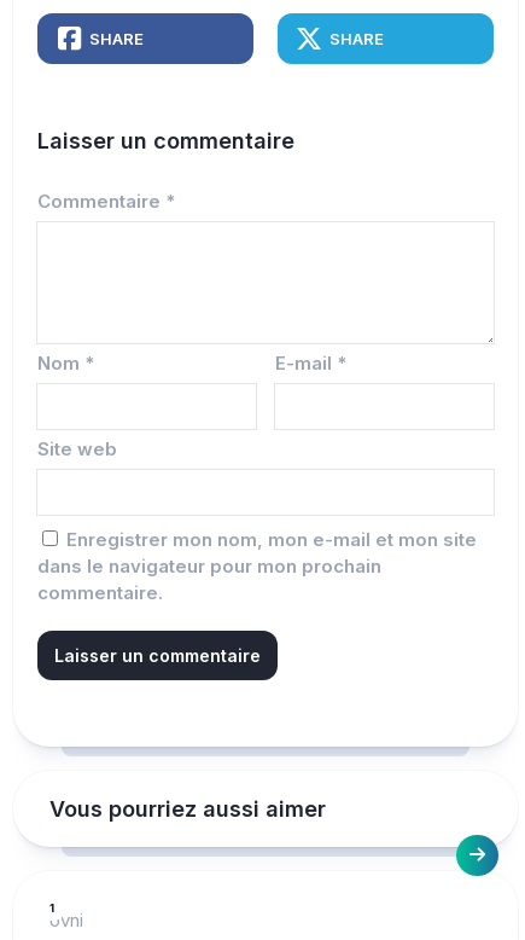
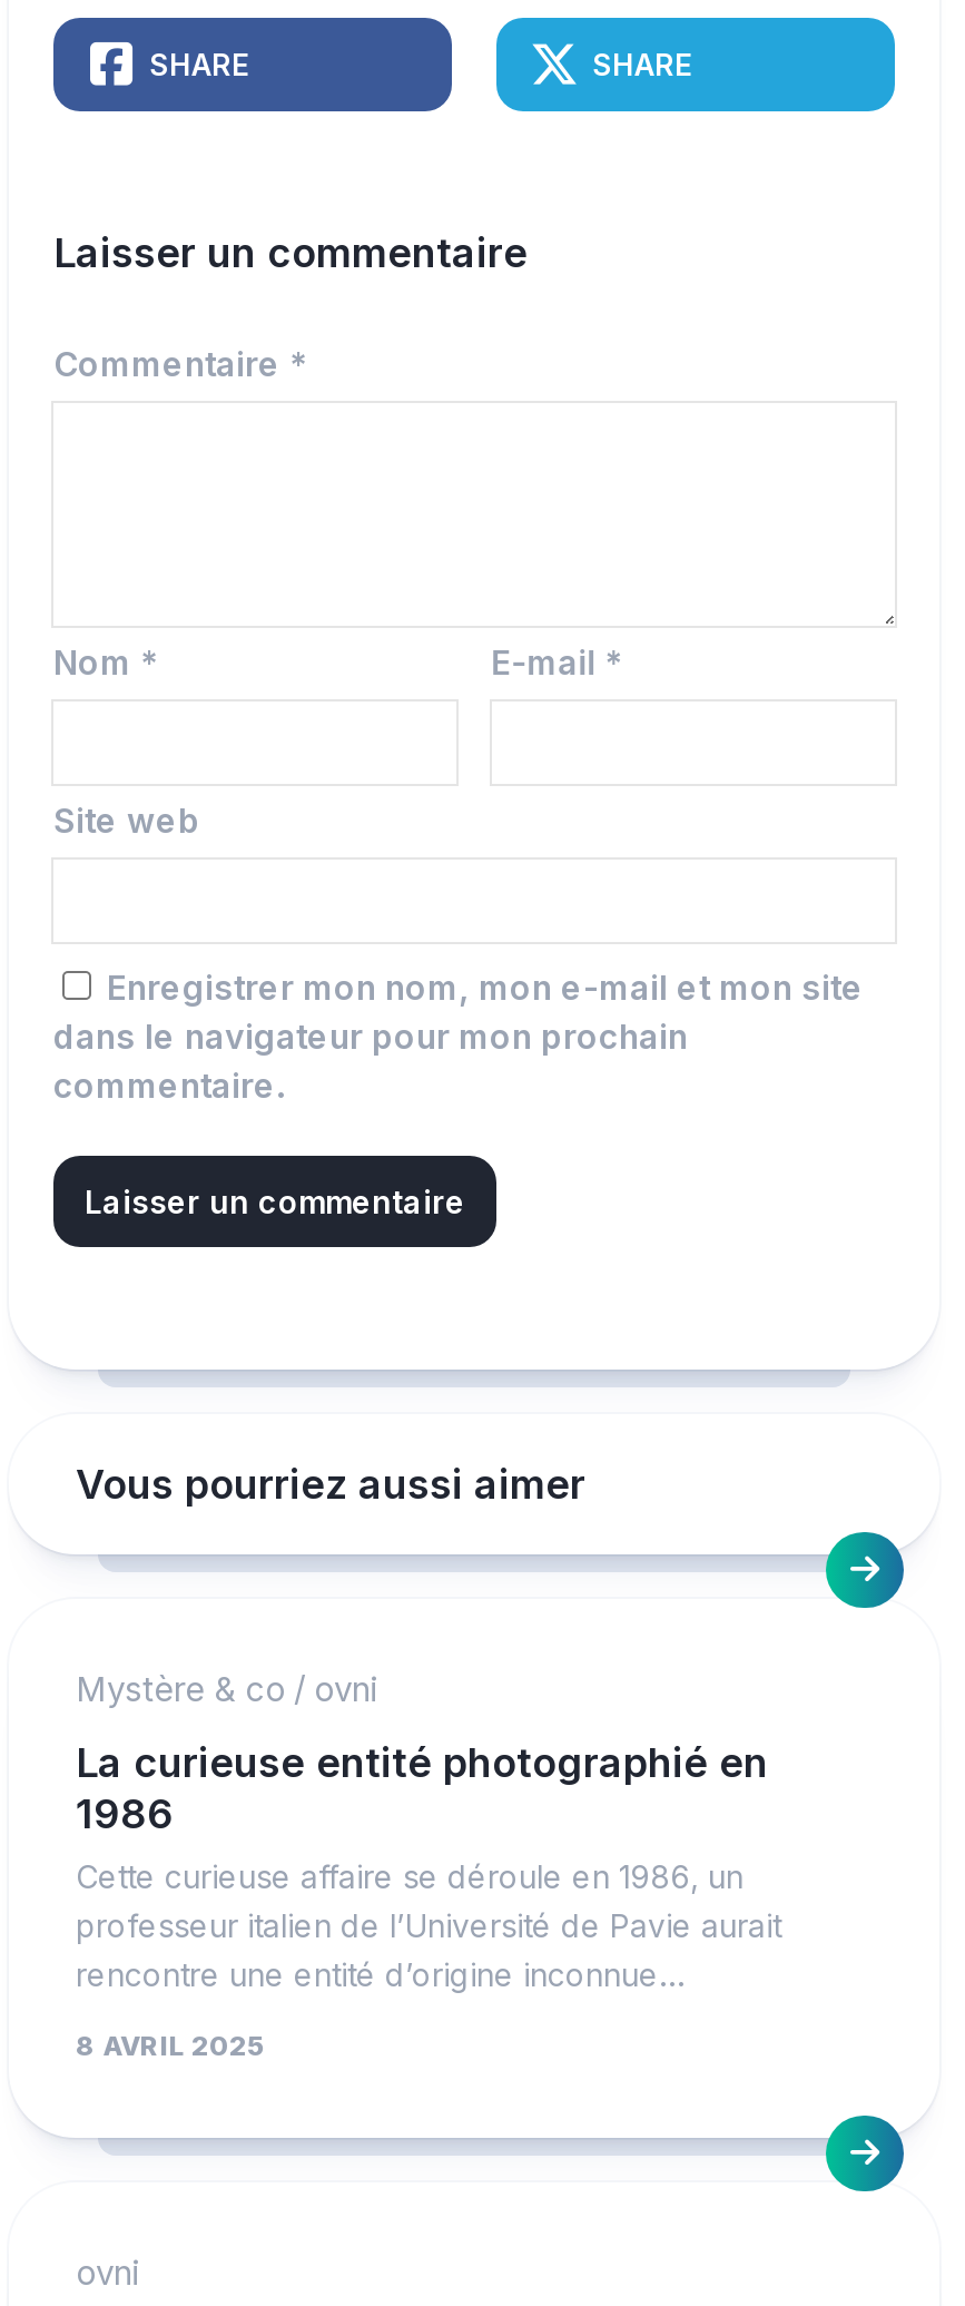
[49,901,54,915] 1 -> [76,1668,781,2062] Mystère & co / ovni | La curieuse entité photographié en | 1986 | Cette curieuse affaire se déroule en 1986, un | professeur italien de l’Université de Pavie aurait | rencontre une entité d’origine inconnue… | 8 AVRIL 2025

